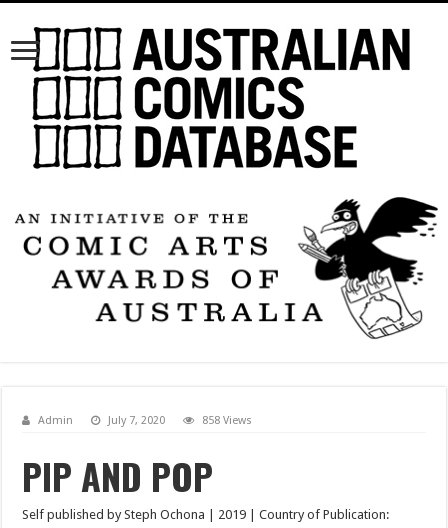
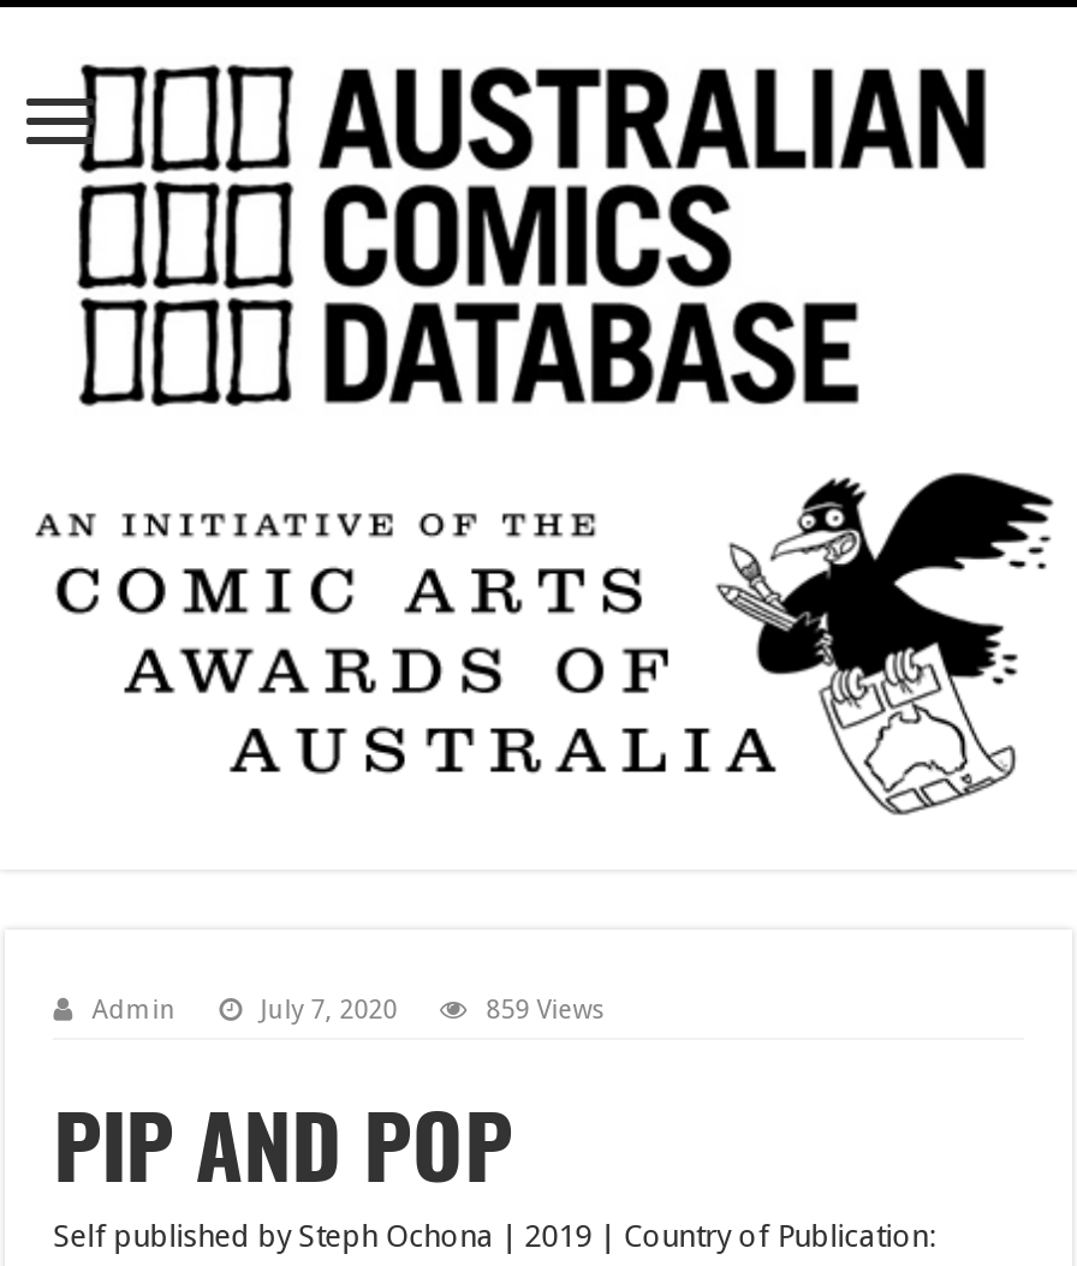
[202,414,252,427] 858 Views -> [486,995,606,1026] 859 Views

